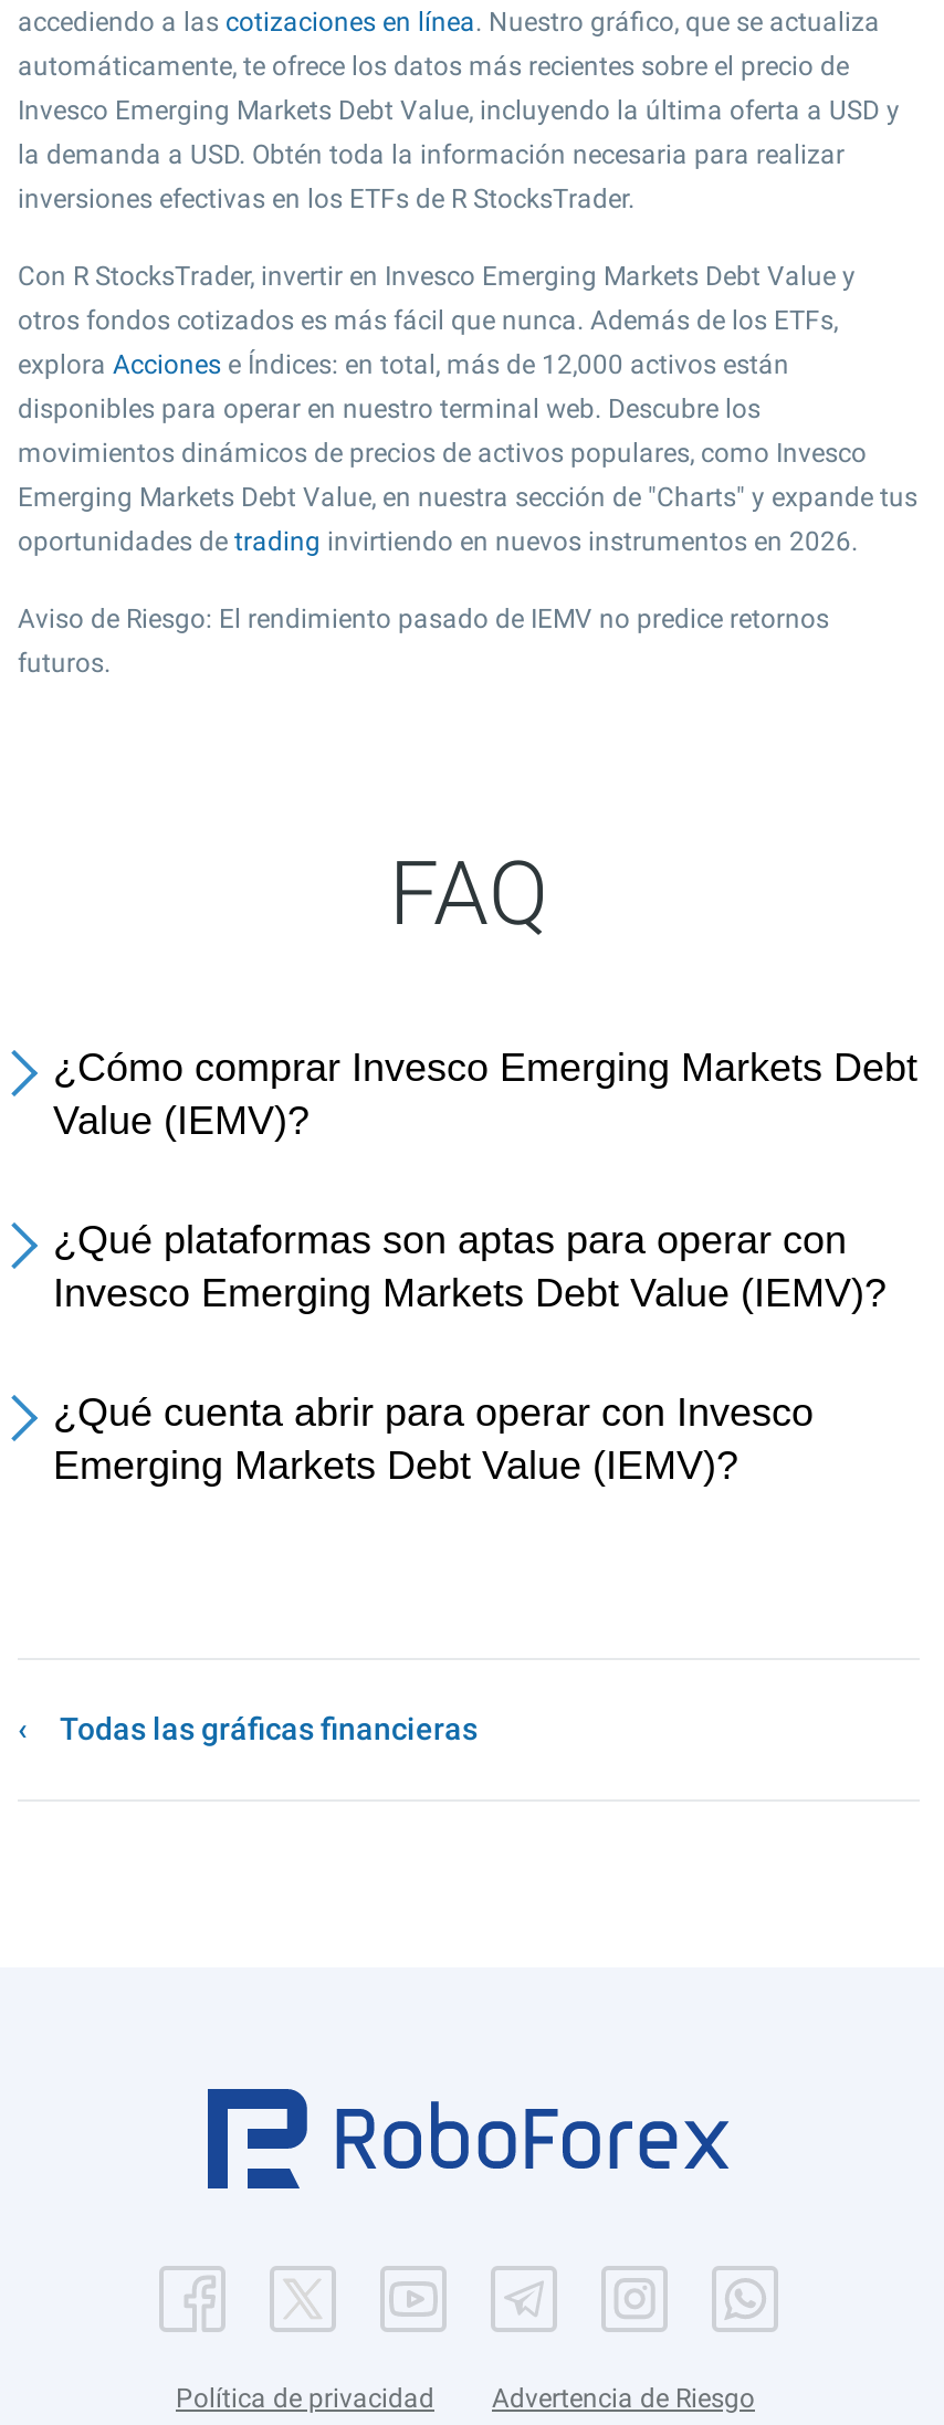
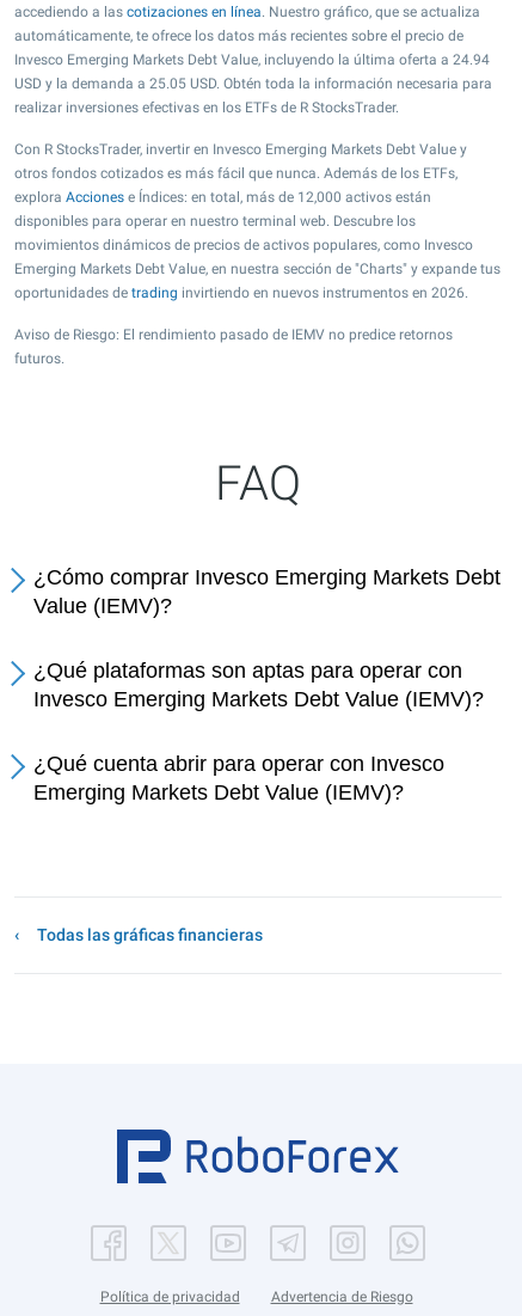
[18,95,900,214] Invesco Emerging Markets Debt Value, incluyendo la última oferta a USD y | la demanda a USD. Obtén toda la información necesaria para realizar | inversiones efectivas en los ETFs de R StocksTrader. -> [14,51,492,116] Invesco Emerging Markets Debt Value, incluyendo la última oferta a 24.94 | USD y la demanda a 25.05 USD. Obtén toda la información necesaria para | realizar inversiones efectivas en los ETFs de R StocksTrader.

